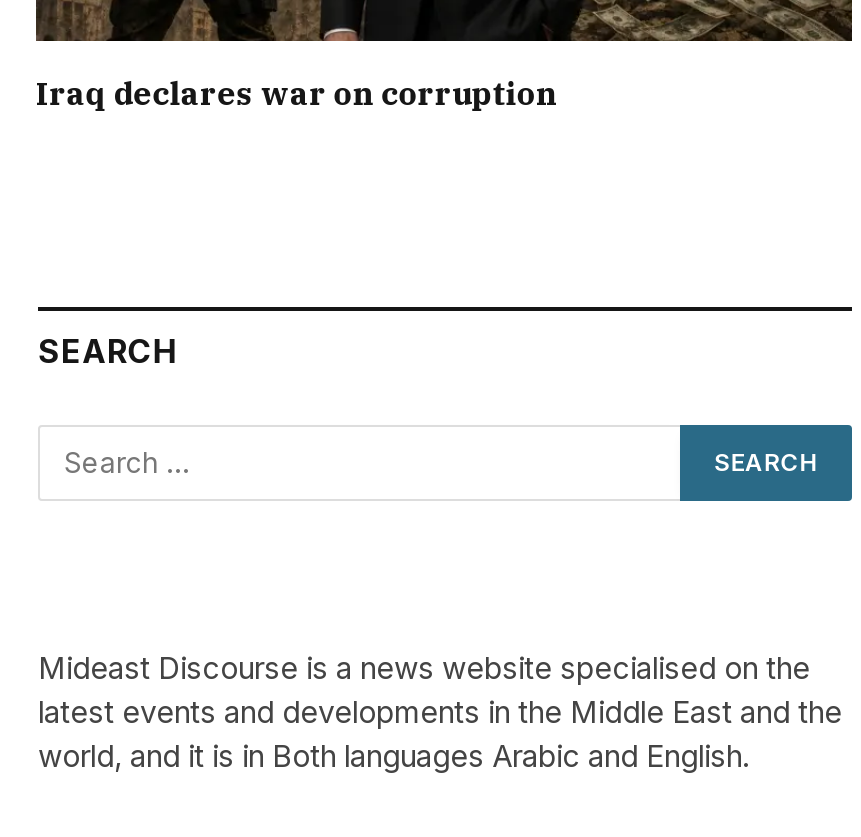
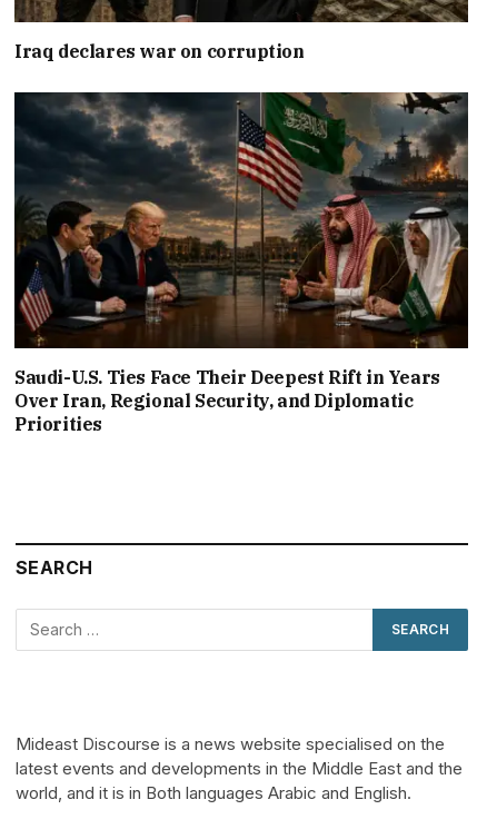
none -> [14,91,468,435] [image] | Saudi-U.S. Ties Face Their Deepest Rift in Years | Over Iran, Regional Security, and Diplomatic | Priorities

